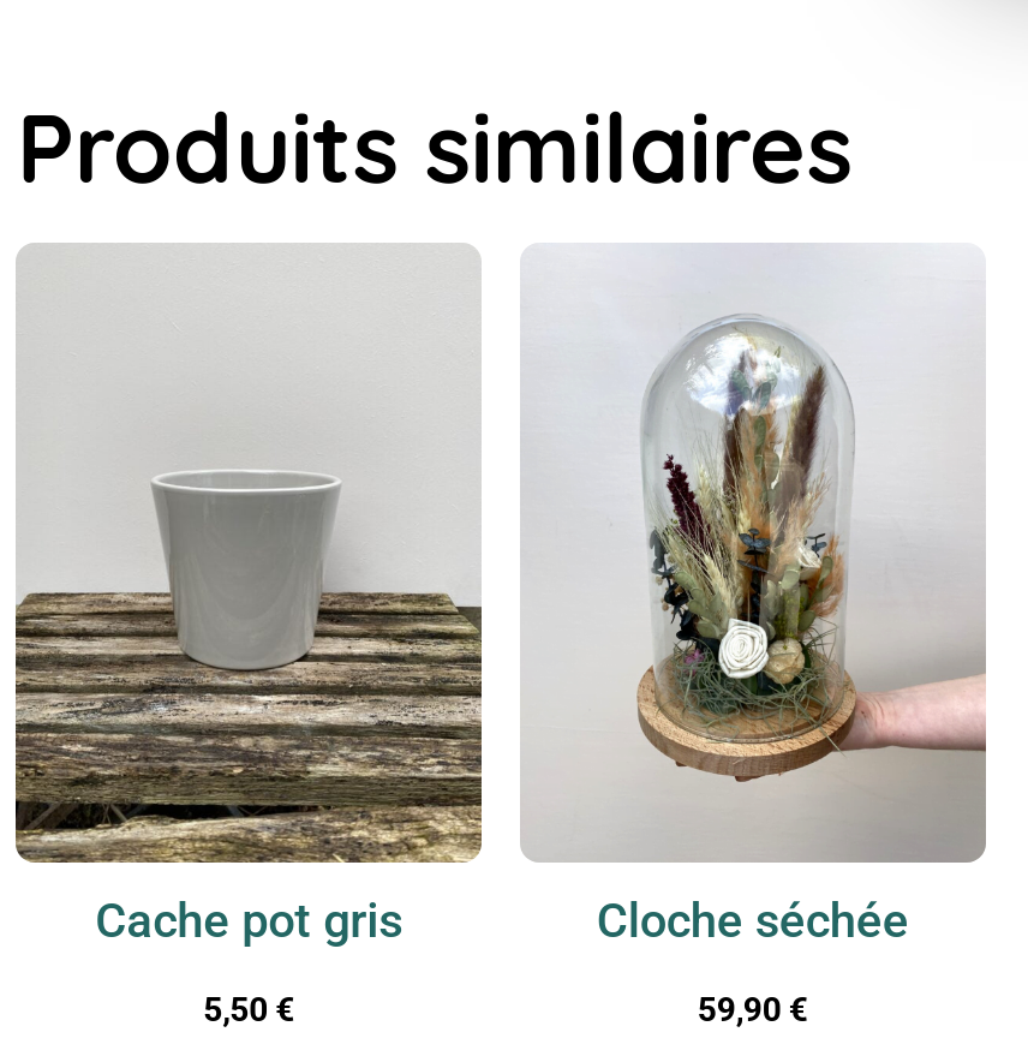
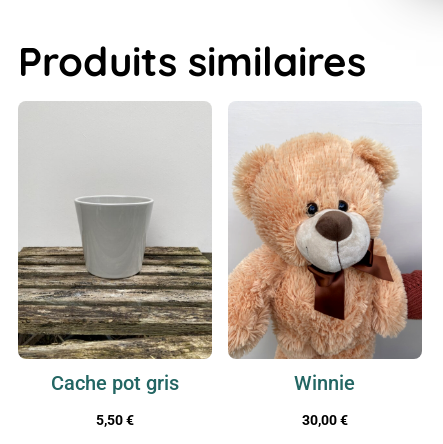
[522,315,986,948] [image] | Cloche séchée -> [228,132,423,395] [image] | Winnie
[697,989,808,1027] 59,90 € -> [302,412,348,428] 30,00 €

